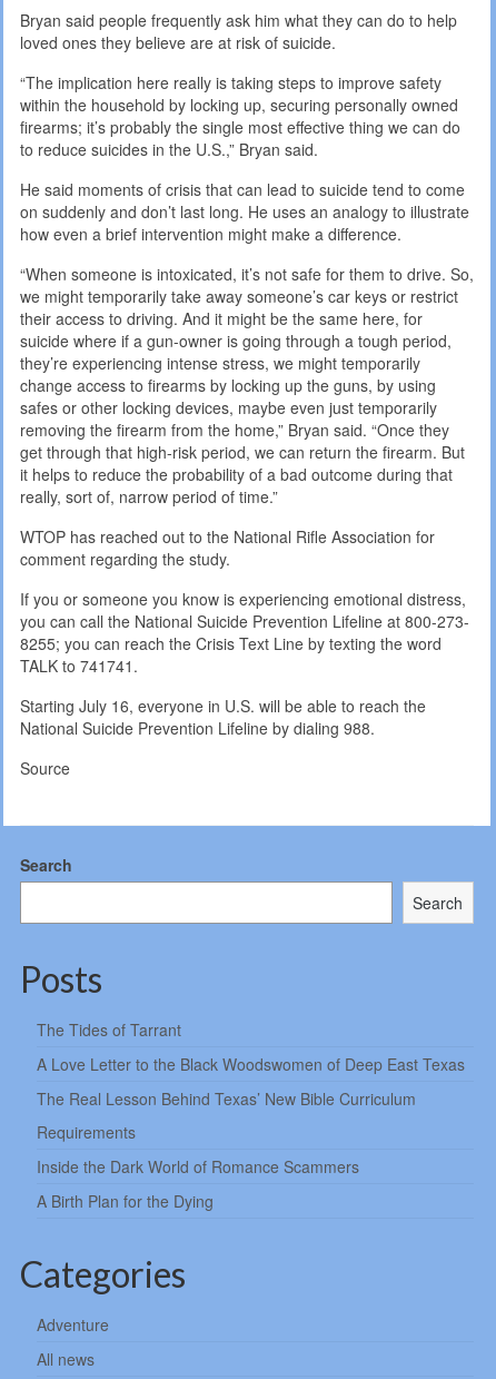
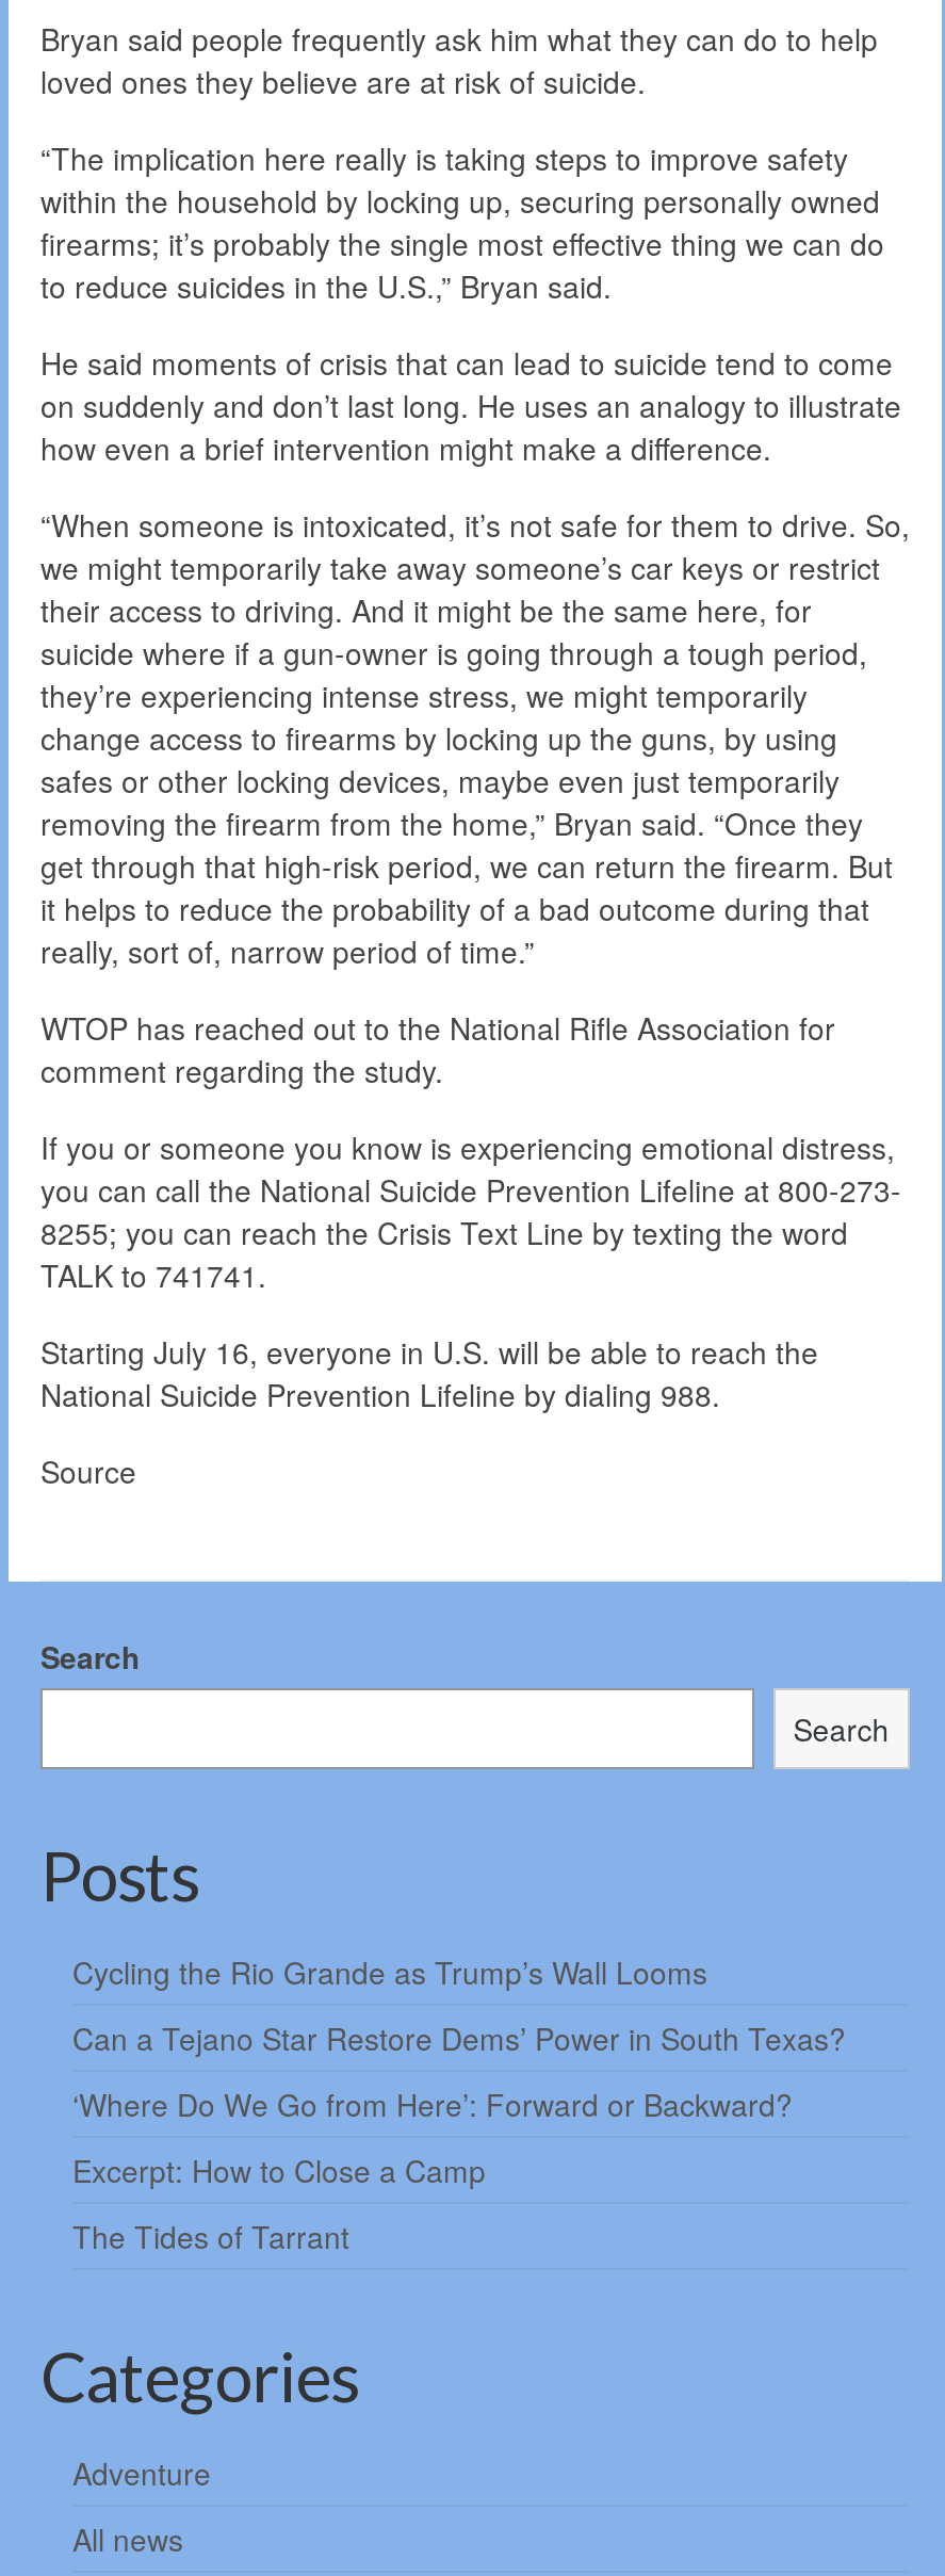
none -> [72,1950,854,2191] Cycling the Rio Grande as Trump’s Wall Looms | Can a Tejano Star Restore Dems’ Power in South Texas? | ‘Where Do We Go from Here’: Forward or Backward? | Excerpt: How to Close a Camp
moved [37,1019,181,1041] -> [72,2214,349,2257]: The Tides of Tarrant
[37,1053,465,1212] A Love Letter to the Black Woodswomen of Deep East Texas | The Real Lesson Behind Texas’ New Bible Curriculum | Requirements | Inside the Dark World of Romance Scammers | A Birth Plan for the Dying -> none

